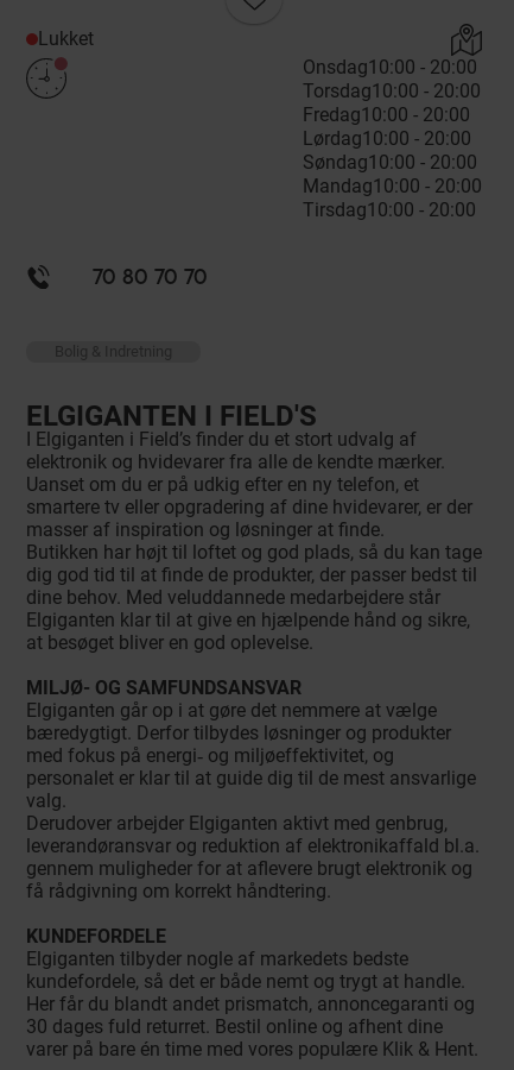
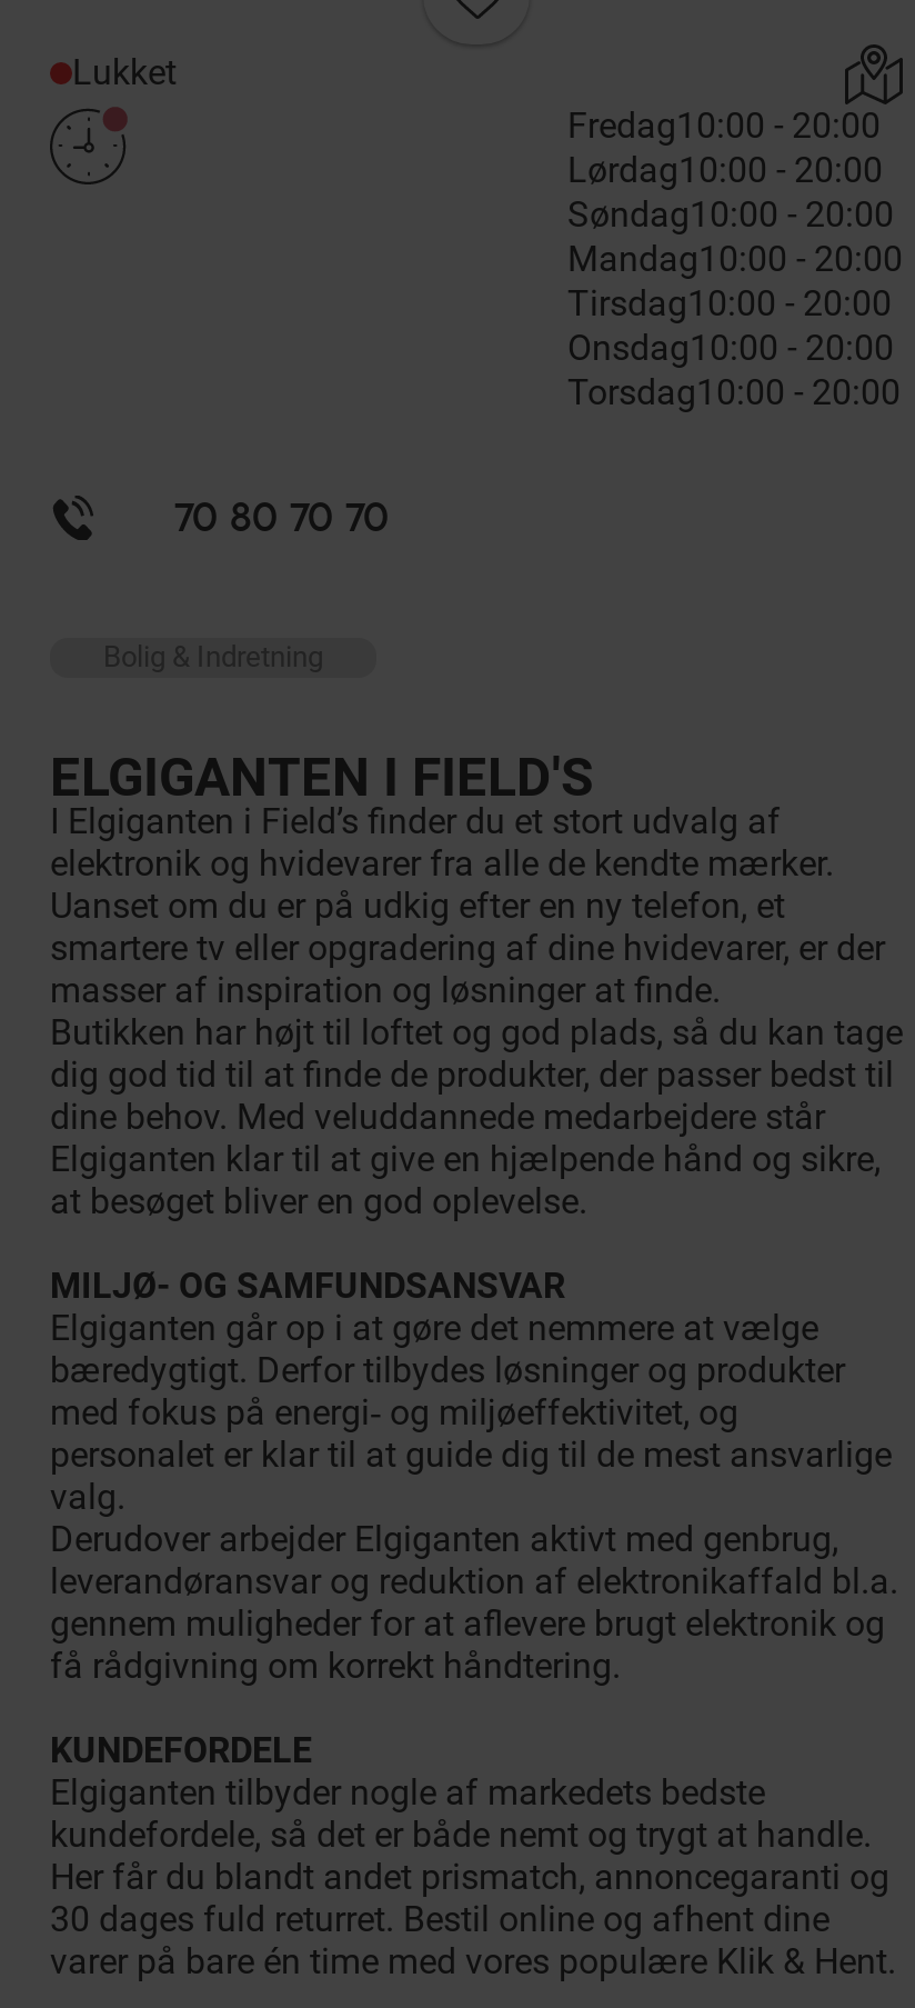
moved [303,56,481,102] -> [567,326,901,413]: Onsdag10:00 - 20:00 | Torsdag10:00 - 20:00
moved [303,103,482,221] -> [567,104,903,324]: Fredag10:00 - 20:00 | Lørdag10:00 - 20:00 | Søndag10:00 - 20:00 | Mandag10:00 - 20:00 | Tirsdag10:00 - 20:00

